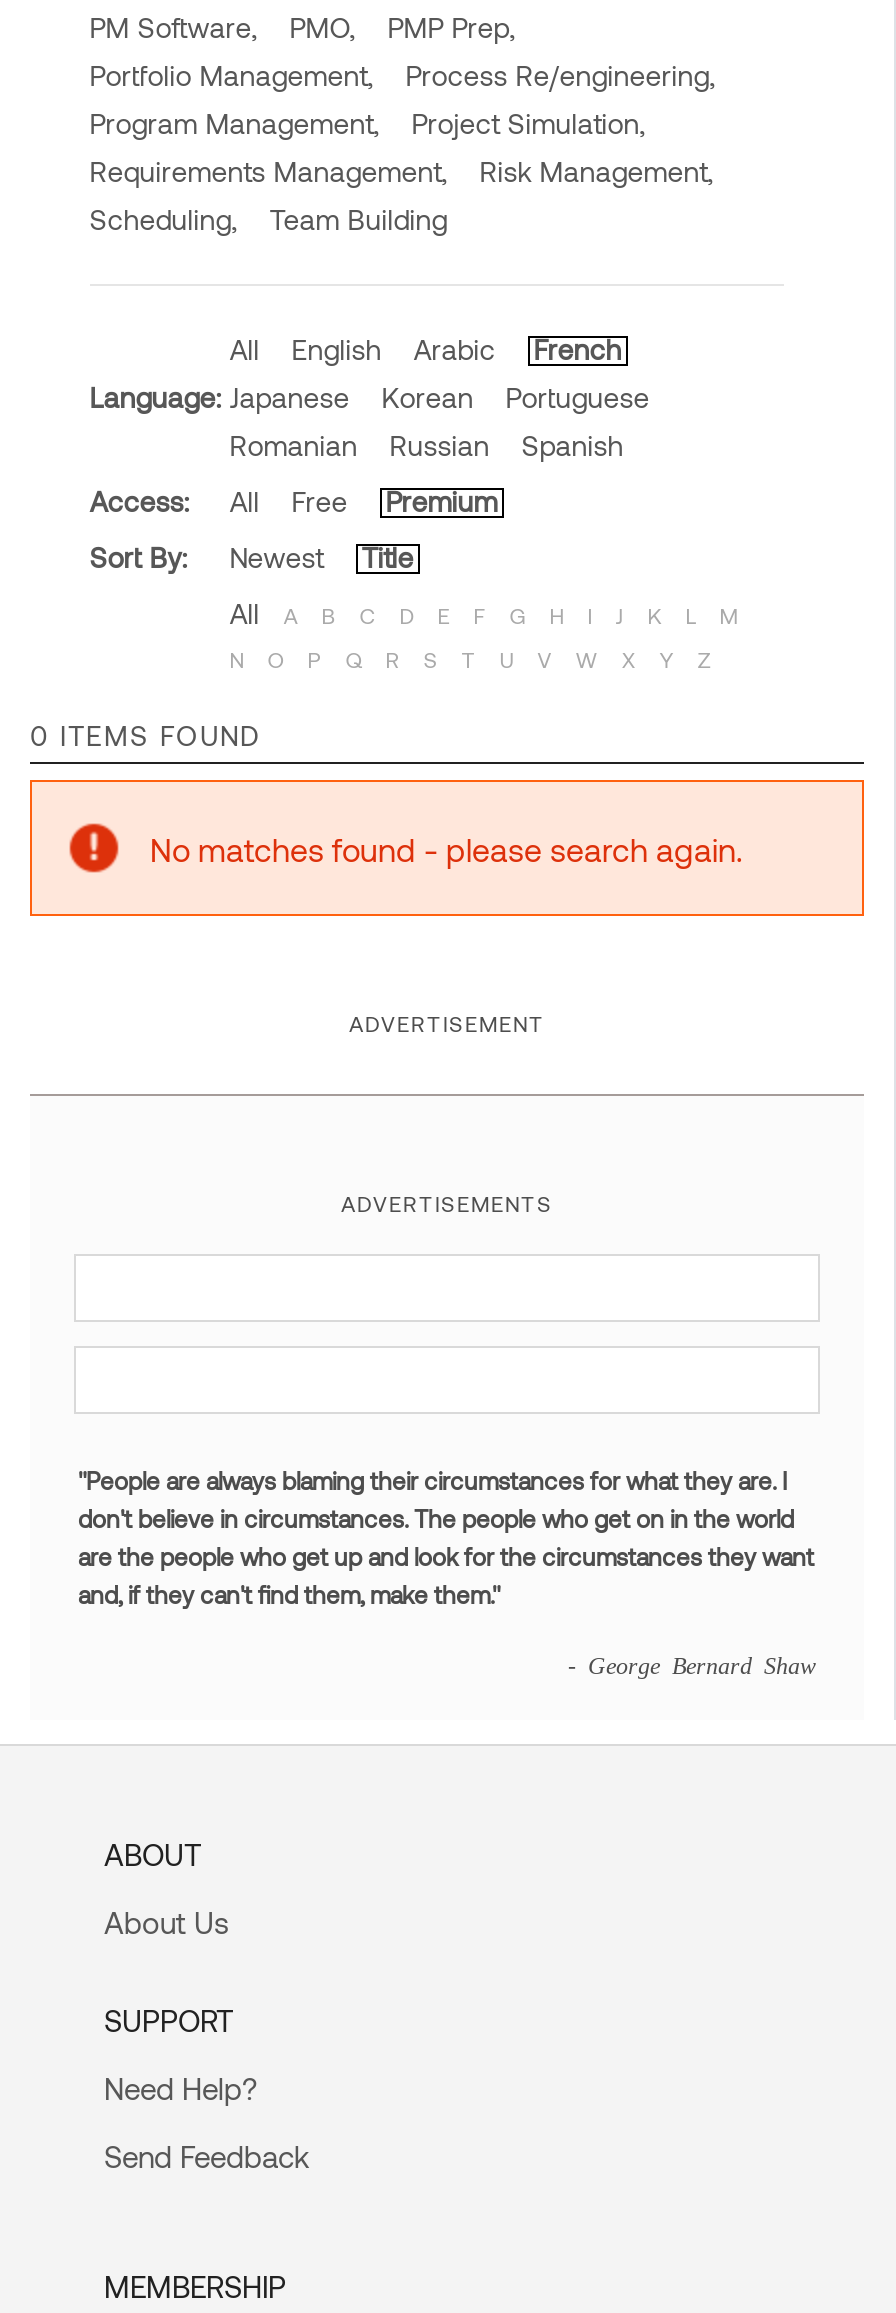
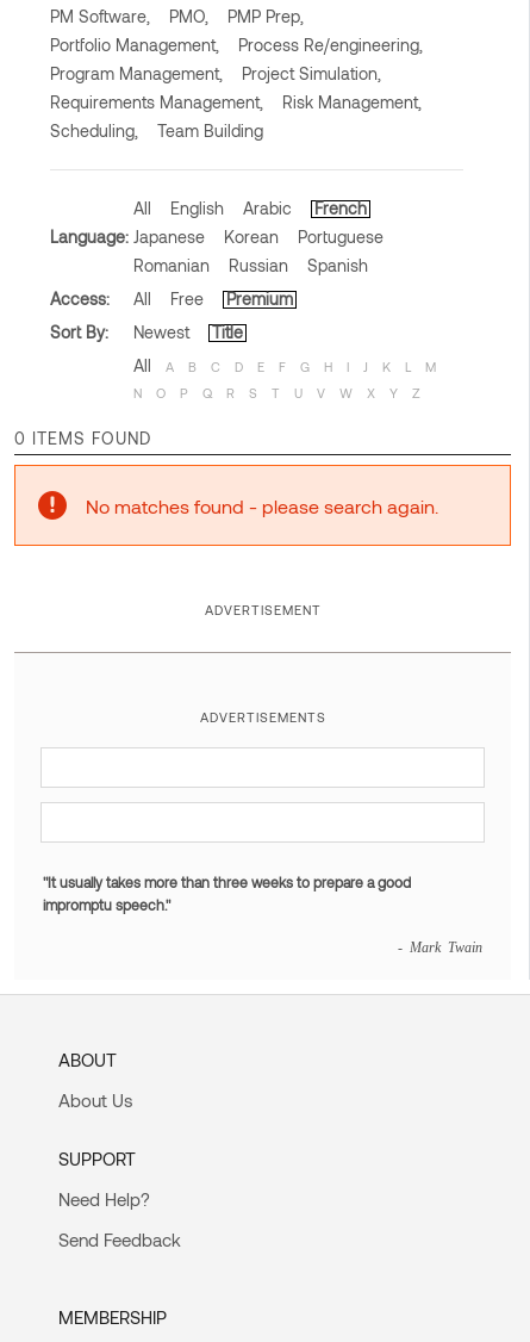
[78,1467,814,1609] "People are always blaming their circumstances for what they are. I | don't believe in circumstances. The people who get on in the world | are the people who get up and look for the circumstances they want | and, if they can't find them, make them." -> [43,874,411,913] "It usually takes more than three weeks to prepare a good | impromptu speech."
[568,1653,816,1677] - George Bernard Shaw -> [398,940,482,954] - Mark Twain

